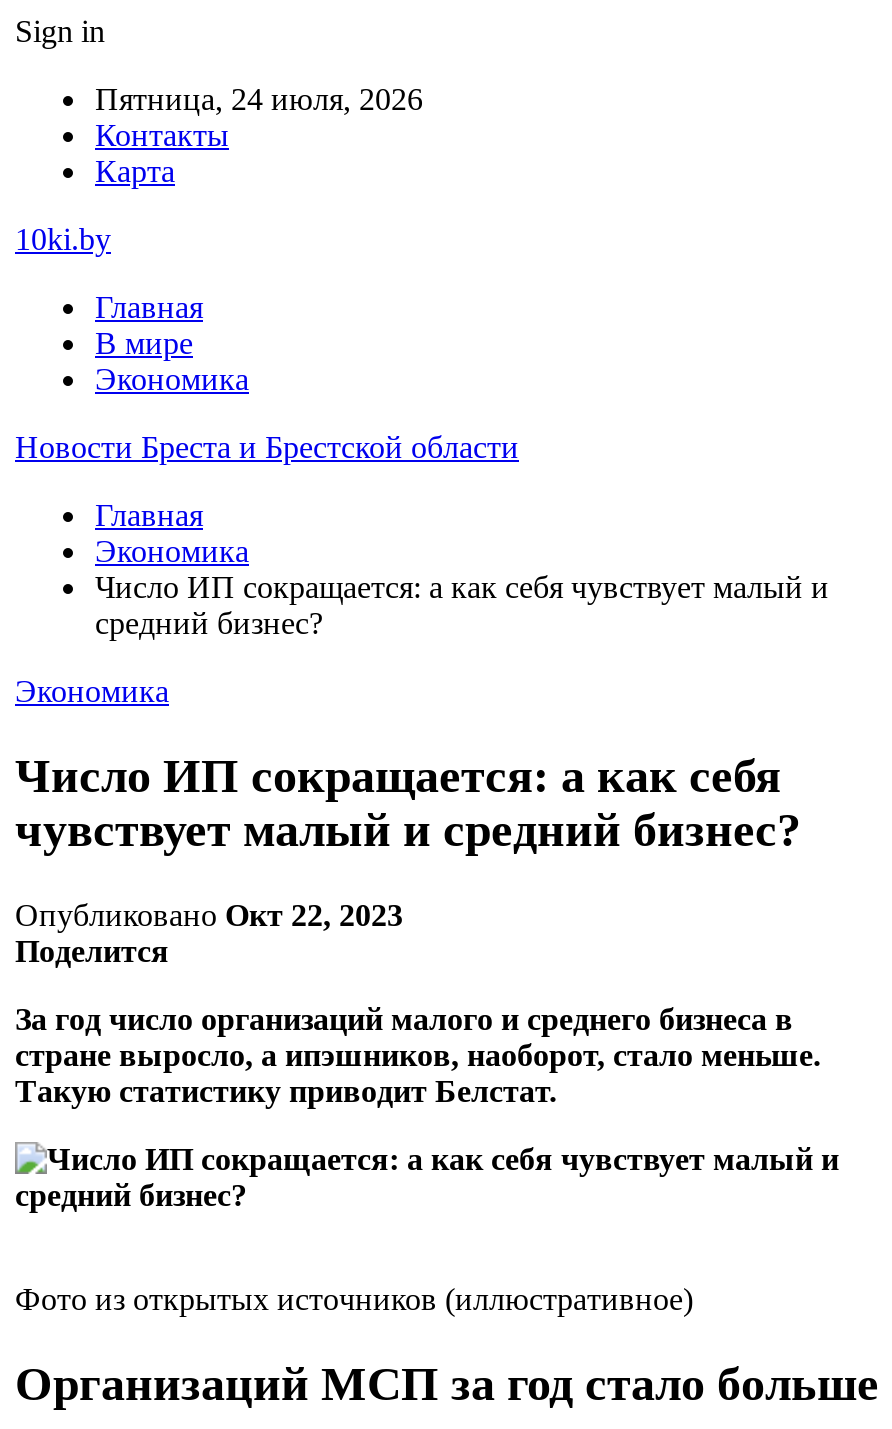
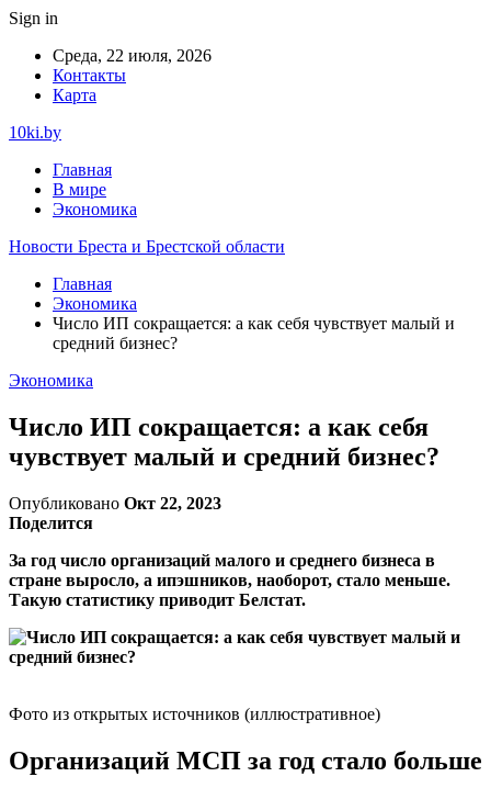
[95,82,423,116] Пятница, 24 июля, 2026 -> [53,46,212,65] Среда, 22 июля, 2026

